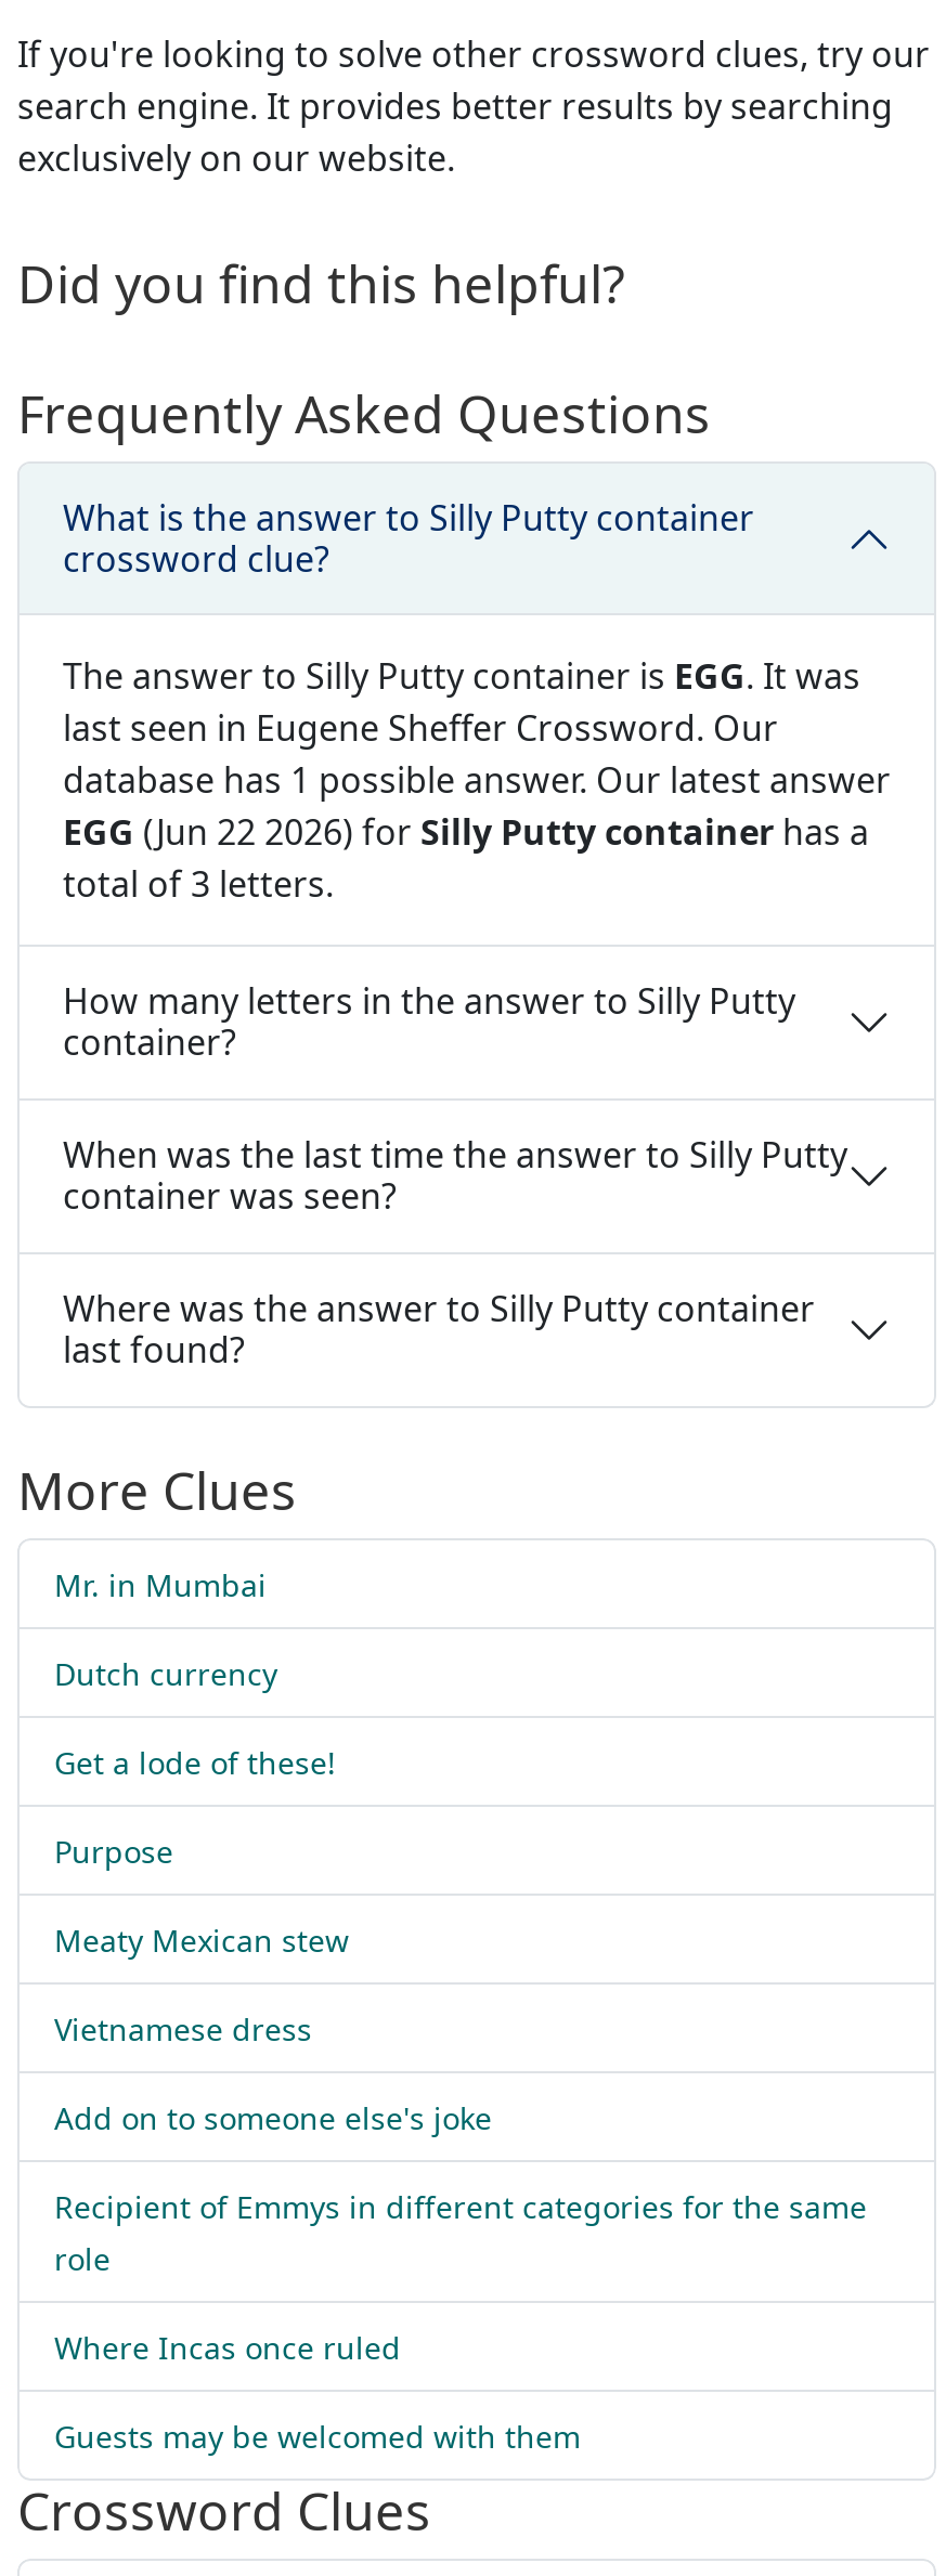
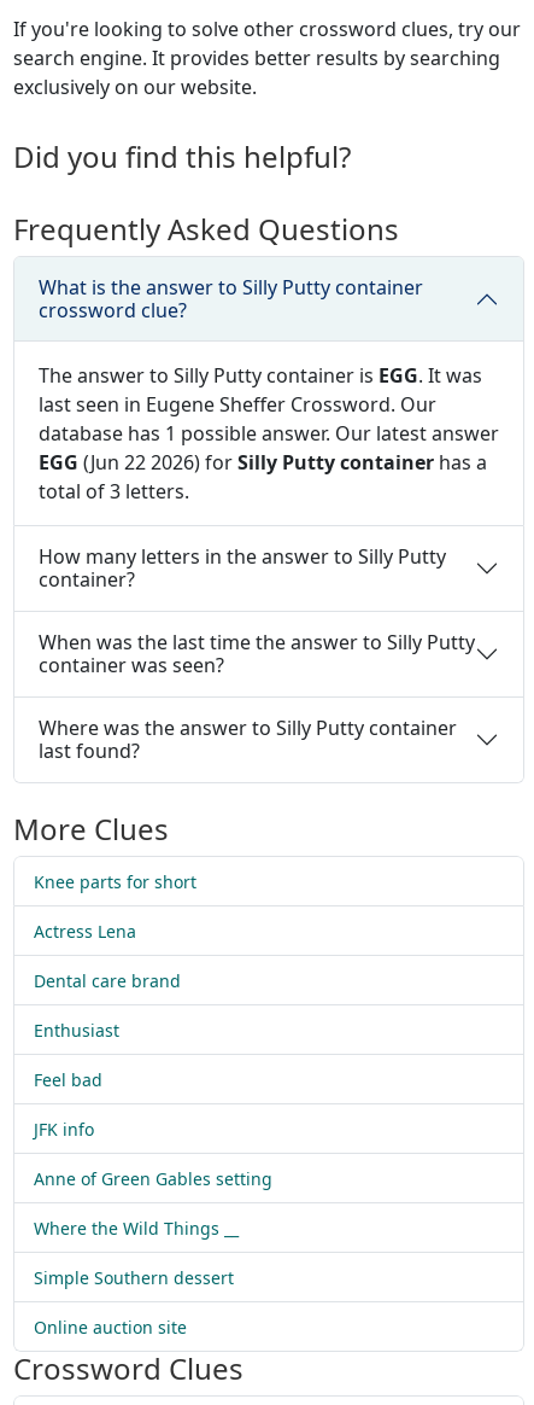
[54,1564,267,1605] Mr. in Mumbai -> [34,870,196,893] Knee parts for short
[54,1653,277,1694] Dutch currency -> [34,920,136,943] Actress Lena
[54,1742,336,1783] Get a lode of these! -> [34,969,181,992] Dental care brand
[54,1831,173,1872] Purpose -> [34,1019,119,1042] Enthusiast
[54,1920,349,1961] Meaty Mexican stew -> [34,1068,102,1091] Feel bad
[54,2008,312,2050] Vietnamese dress -> [34,1118,94,1141] JFK info
[54,2097,492,2138] Add on to someone else's joke -> [34,1167,272,1190] Anne of Green Gables setting
[54,2186,867,2279] Recipient of Emmys in different categories for the same | role -> [34,1217,239,1240] Where the Wild Things __
[54,2327,401,2368] Where Incas once ruled -> [34,1266,234,1289] Simple Southern dessert
[54,2416,581,2457] Guests may be welcomed with them -> [34,1316,187,1339] Online auction site

